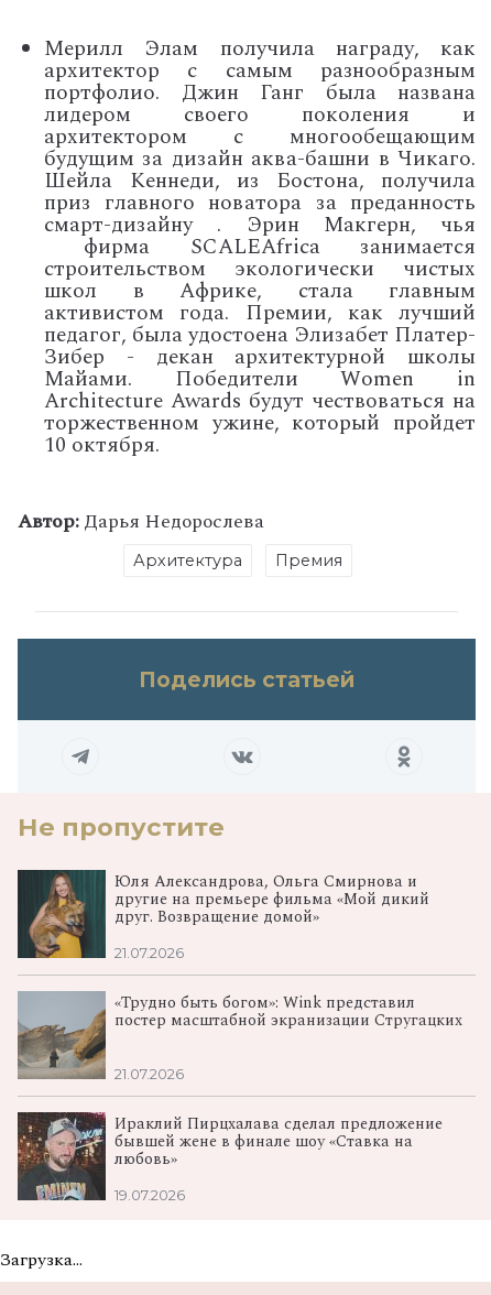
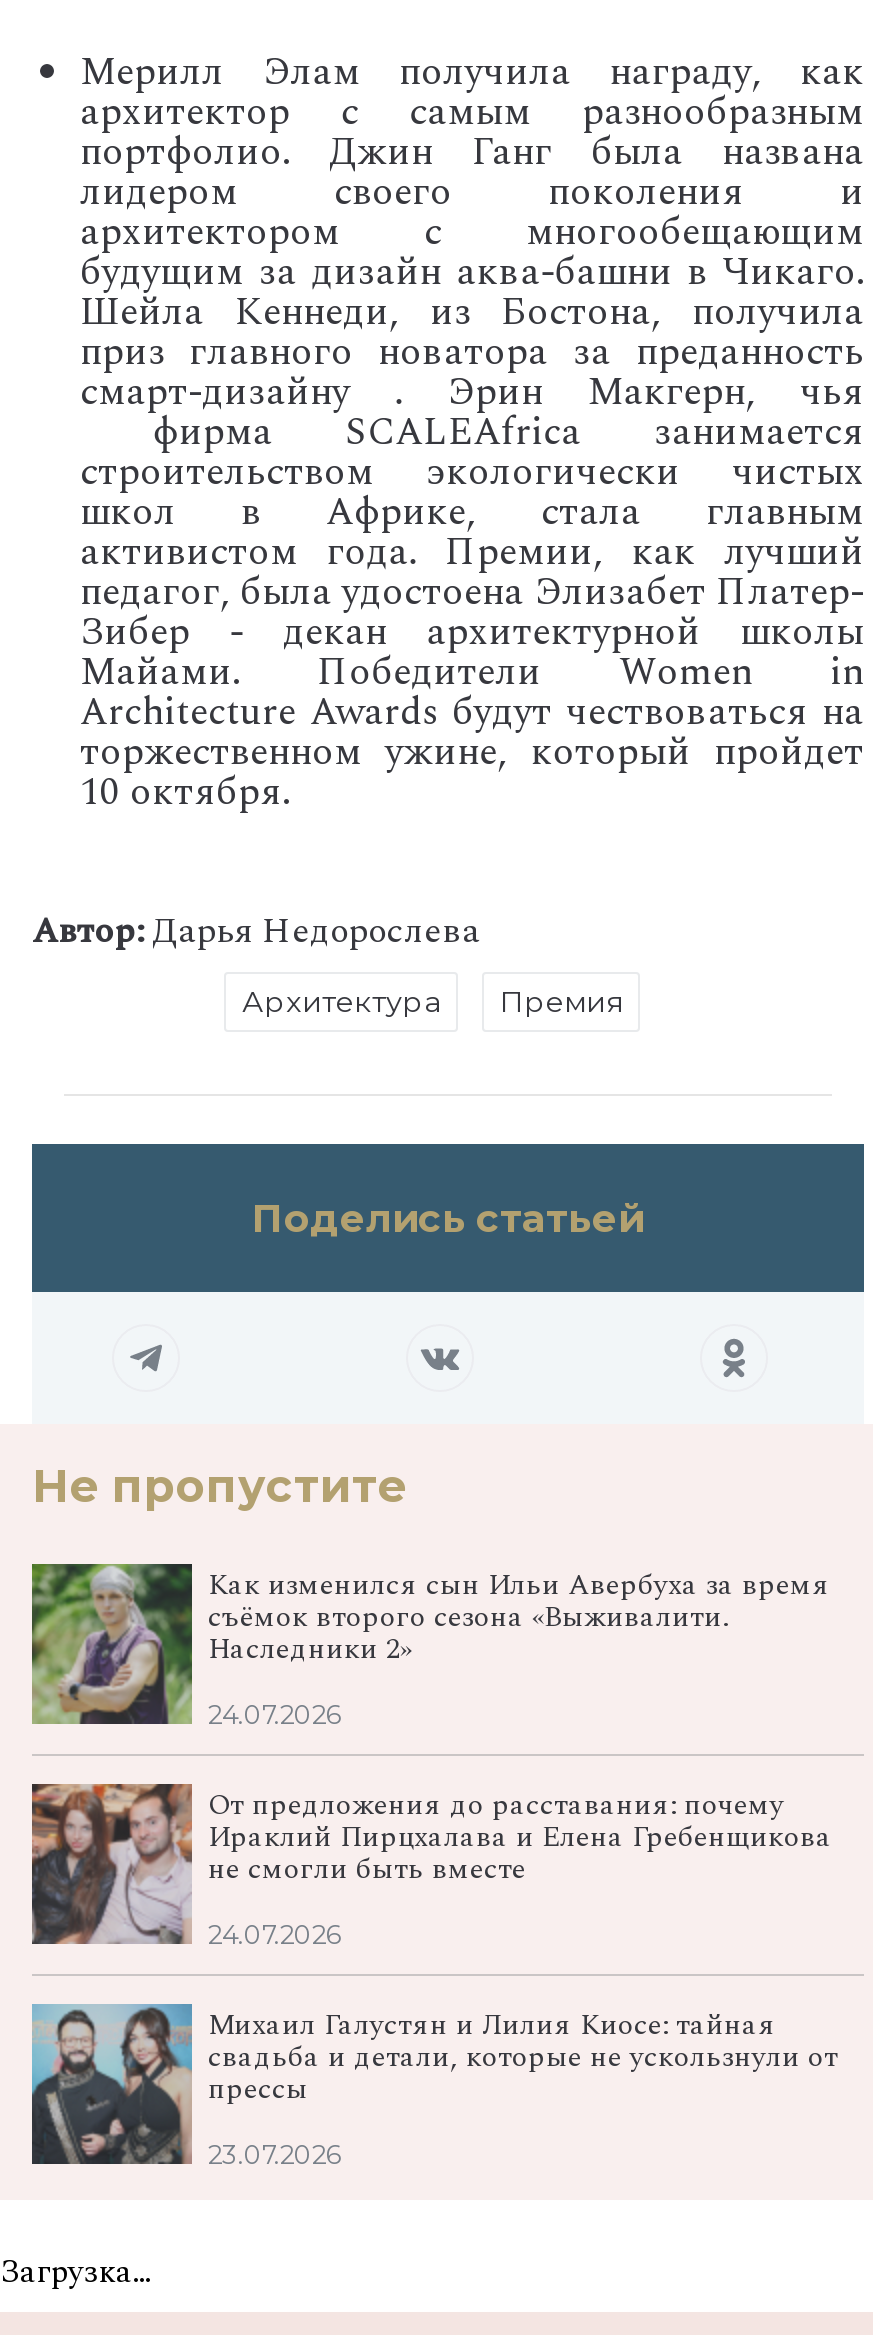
[17,869,429,959] [image] | Юля Александрова, Ольга Смирнова и | другие на премьере фильма «Мой дикий | друг. Возвращение домой» -> [30,1562,830,1726] [image] | Как изменился сын Ильи Авербуха за время | съёмок второго сезона «Выживалити. | Наследники 2»
[114,945,184,962] 21.07.2026 -> [208,1701,342,1731] 24.07.2026
[17,991,462,1079] [image] | «Трудно быть богом»: Wink представил | постер масштабной экранизации Стругацких -> [30,1782,832,1944] [image] | От предложения до расставания: почему | Ираклий Пирцхалава и Елена Гребенщикова | не смогли быть вместе
[114,1067,184,1083] 21.07.2026 -> [208,1921,342,1951] 24.07.2026
[17,1111,443,1201] [image] | Ираклий Пирцхалава сделал предложение | бывшей жене в финале шоу «Ставка на | любовь» -> [30,2002,838,2166] [image] | Михаил Галустян и Лилия Киосе: тайная | свадьба и детали, которые не ускользнули от | прессы
[114,1188,185,1204] 19.07.2026 -> [208,2141,342,2171] 23.07.2026

